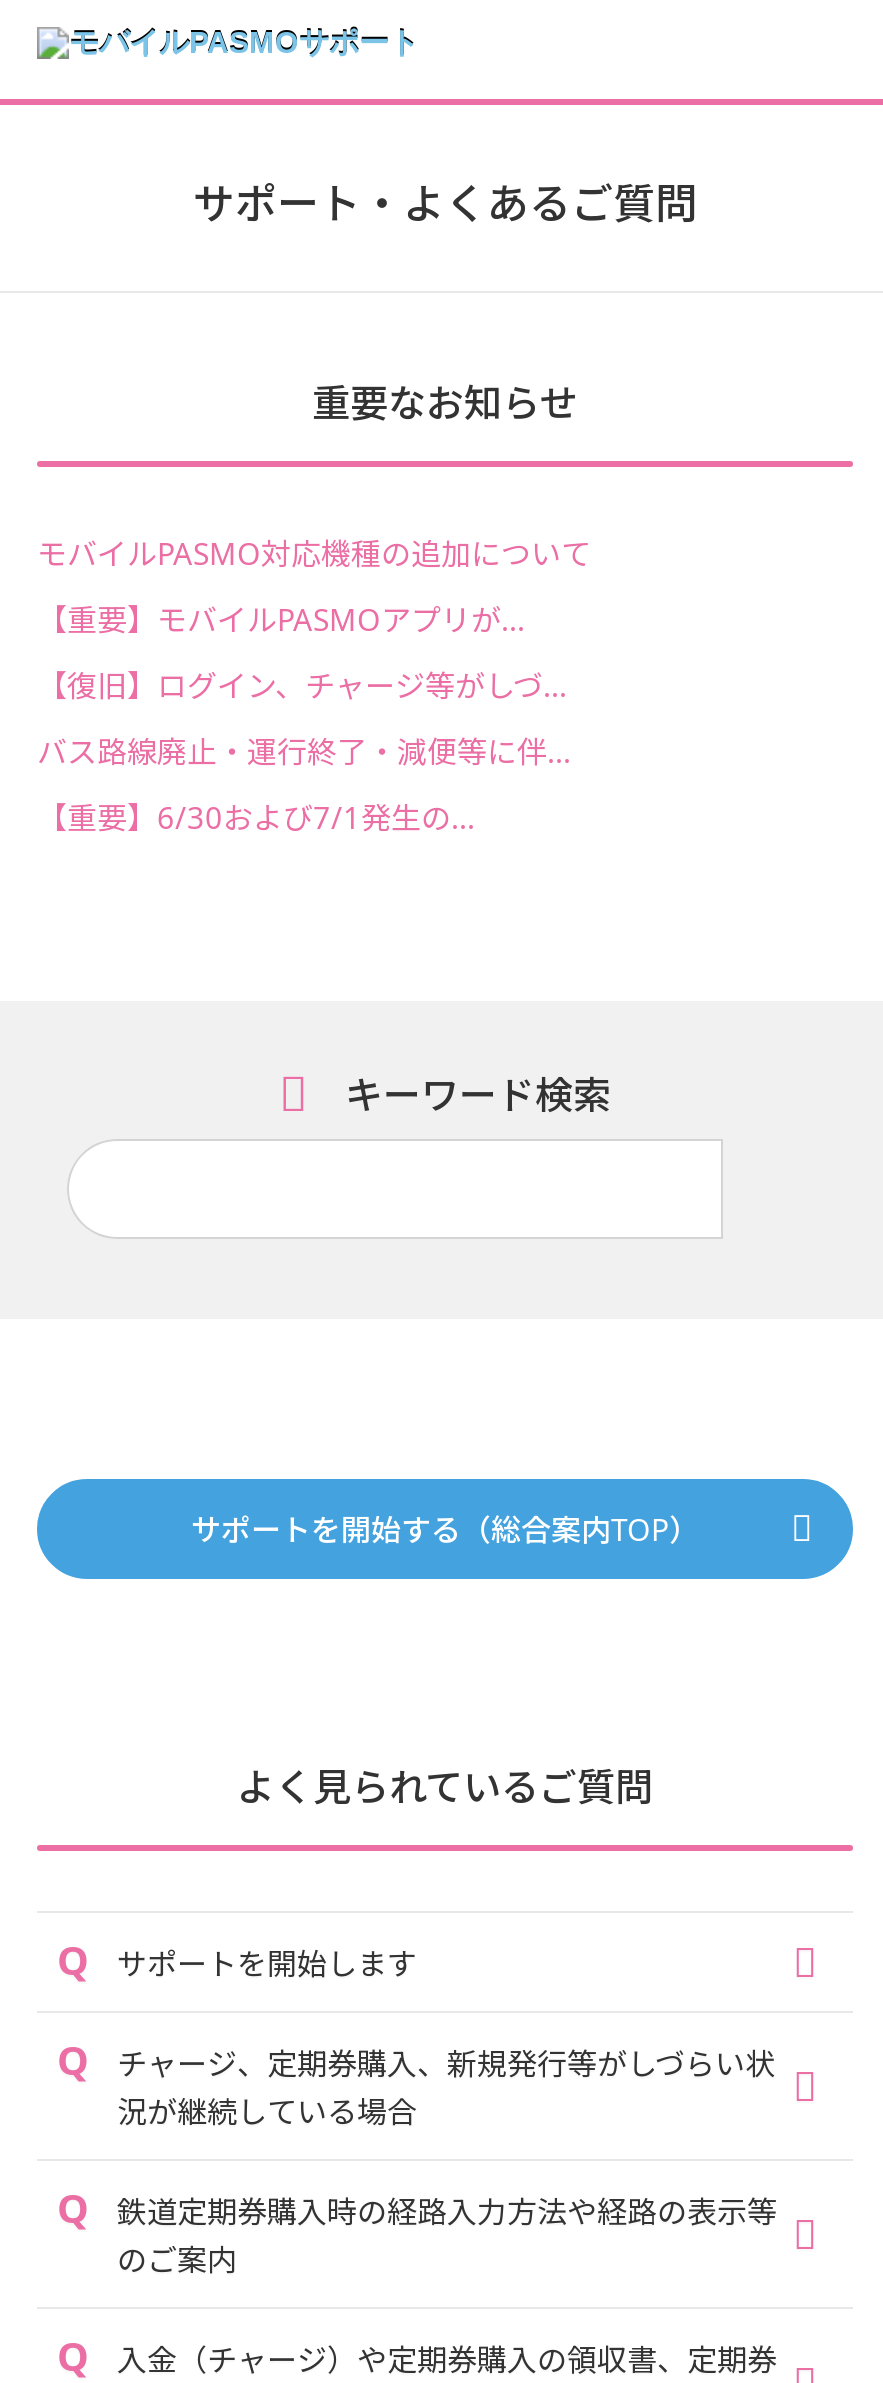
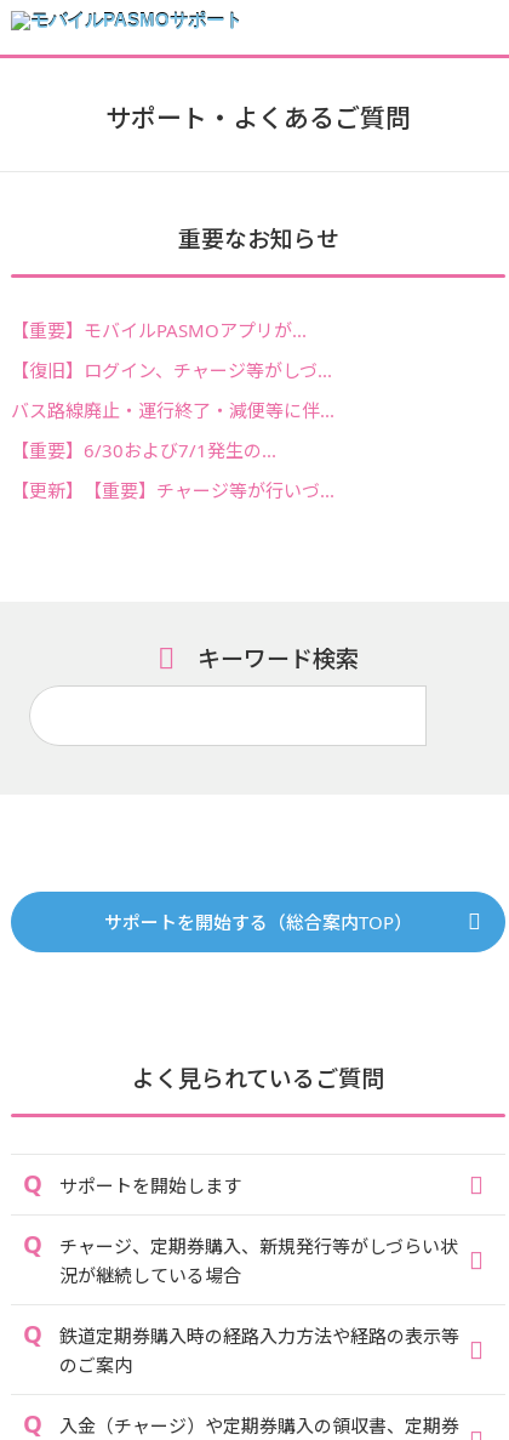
[37,532,591,572] モバイルPASMO対応機種の追加について -> none
moved [37,598,571,836] -> [11,317,334,462]: 【重要】モバイルPASMOアプリが... | 【復旧】ログイン、チャージ等がしづ... | バス路線廃止・運行終了・減便等に伴... | 【重要】6/30および7/1発生の...
none -> [11,477,334,502] 【更新】【重要】チャージ等が行いづ...

